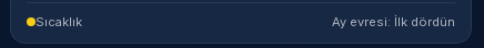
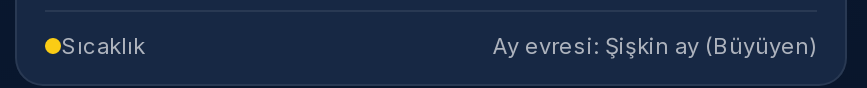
[332,14,455,29] Ay evresi: İlk dördün -> [493,32,817,60] Ay evresi: Şişkin ay (Büyüyen)

